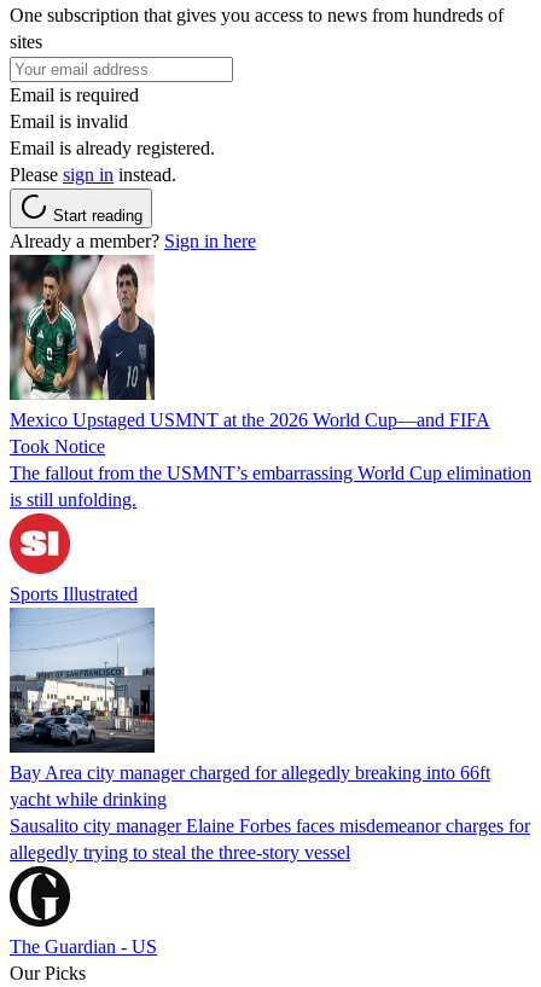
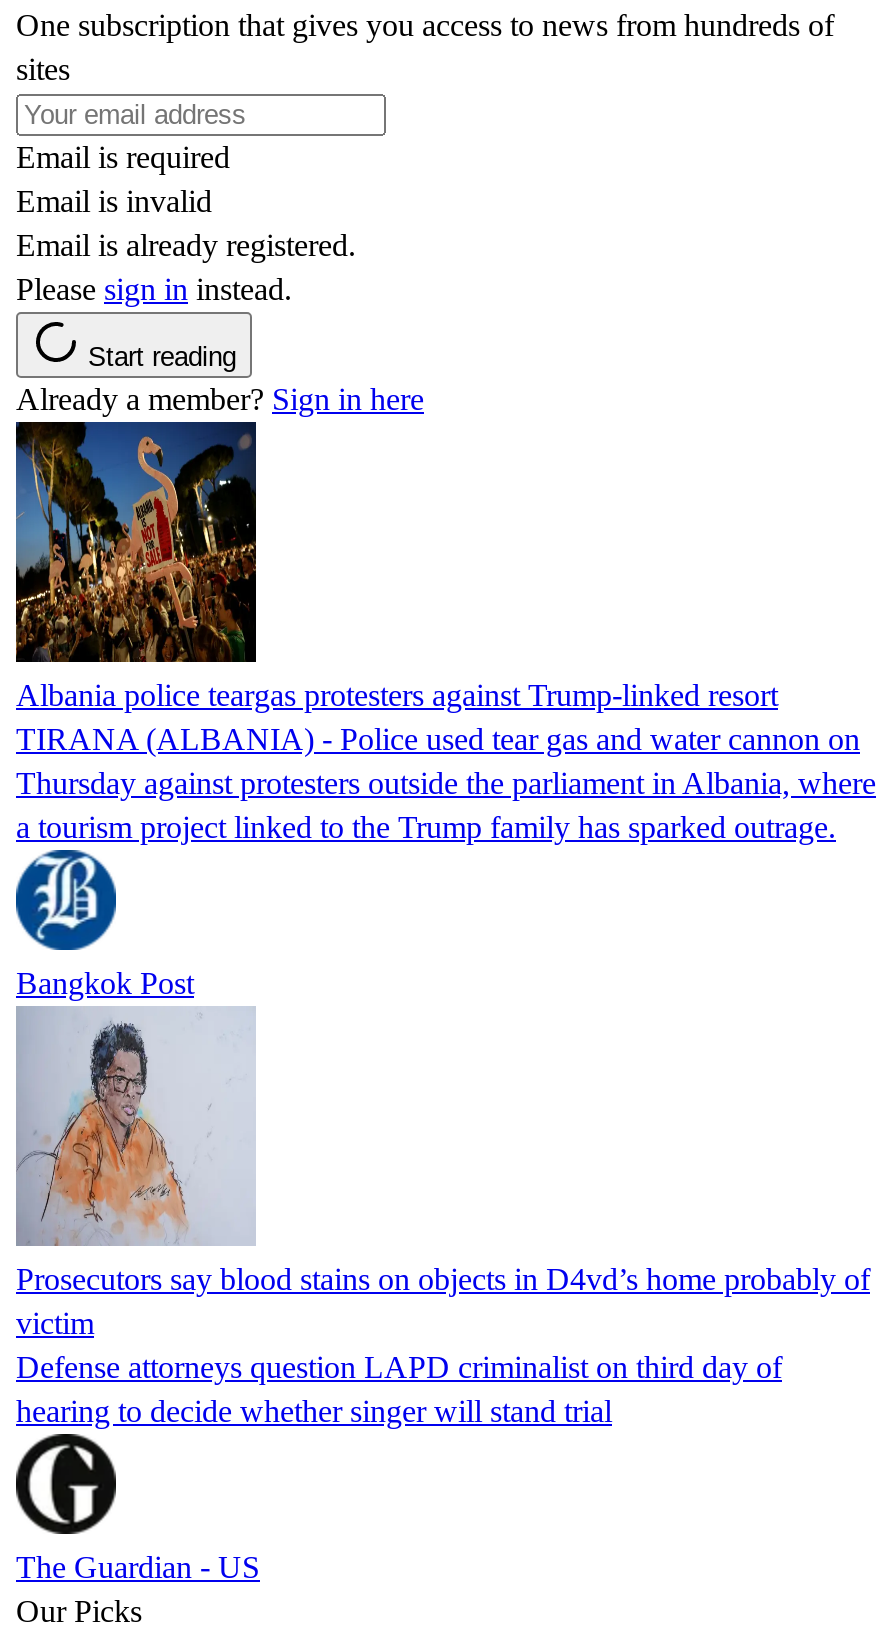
[8,254,531,510] [image] | Mexico Upstaged USMNT at the 2026 World Cup—and FIFA | Took Notice | The fallout from the USMNT’s embarrassing World Cup elimination | is still unfolding. -> [14,420,876,844] [image] | Albania police teargas protesters against Trump-linked resort | TIRANA (ALBANIA) - Police used tear gas and water cannon on | Thursday against protesters outside the parliament in Albania, where | a tourism project linked to the Trump family has sparked outrage.
[8,518,138,604] [image] | Sports Illustrated -> [14,858,194,1000] [image] | Bangkok Post
[10,612,530,862] [image] | Bay Area city manager charged for allegedly breaking into 66ft | yacht while drinking | Sausalito city manager Elaine Forbes faces misdemeanor charges for | allegedly trying to steal the three-story vessel -> [16,1014,870,1428] [image] | Prosecutors say blood stains on objects in D4vd’s home probably of | victim | Defense attorneys question LAPD criminalist on third day of | hearing to decide whether singer will stand trial

